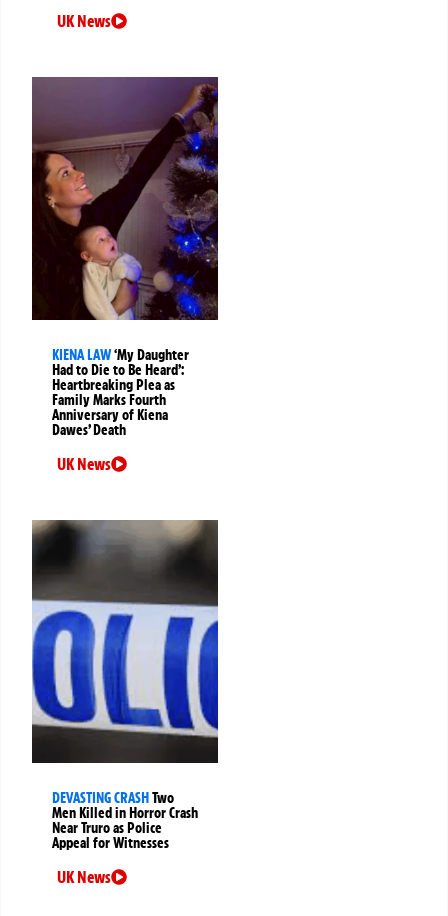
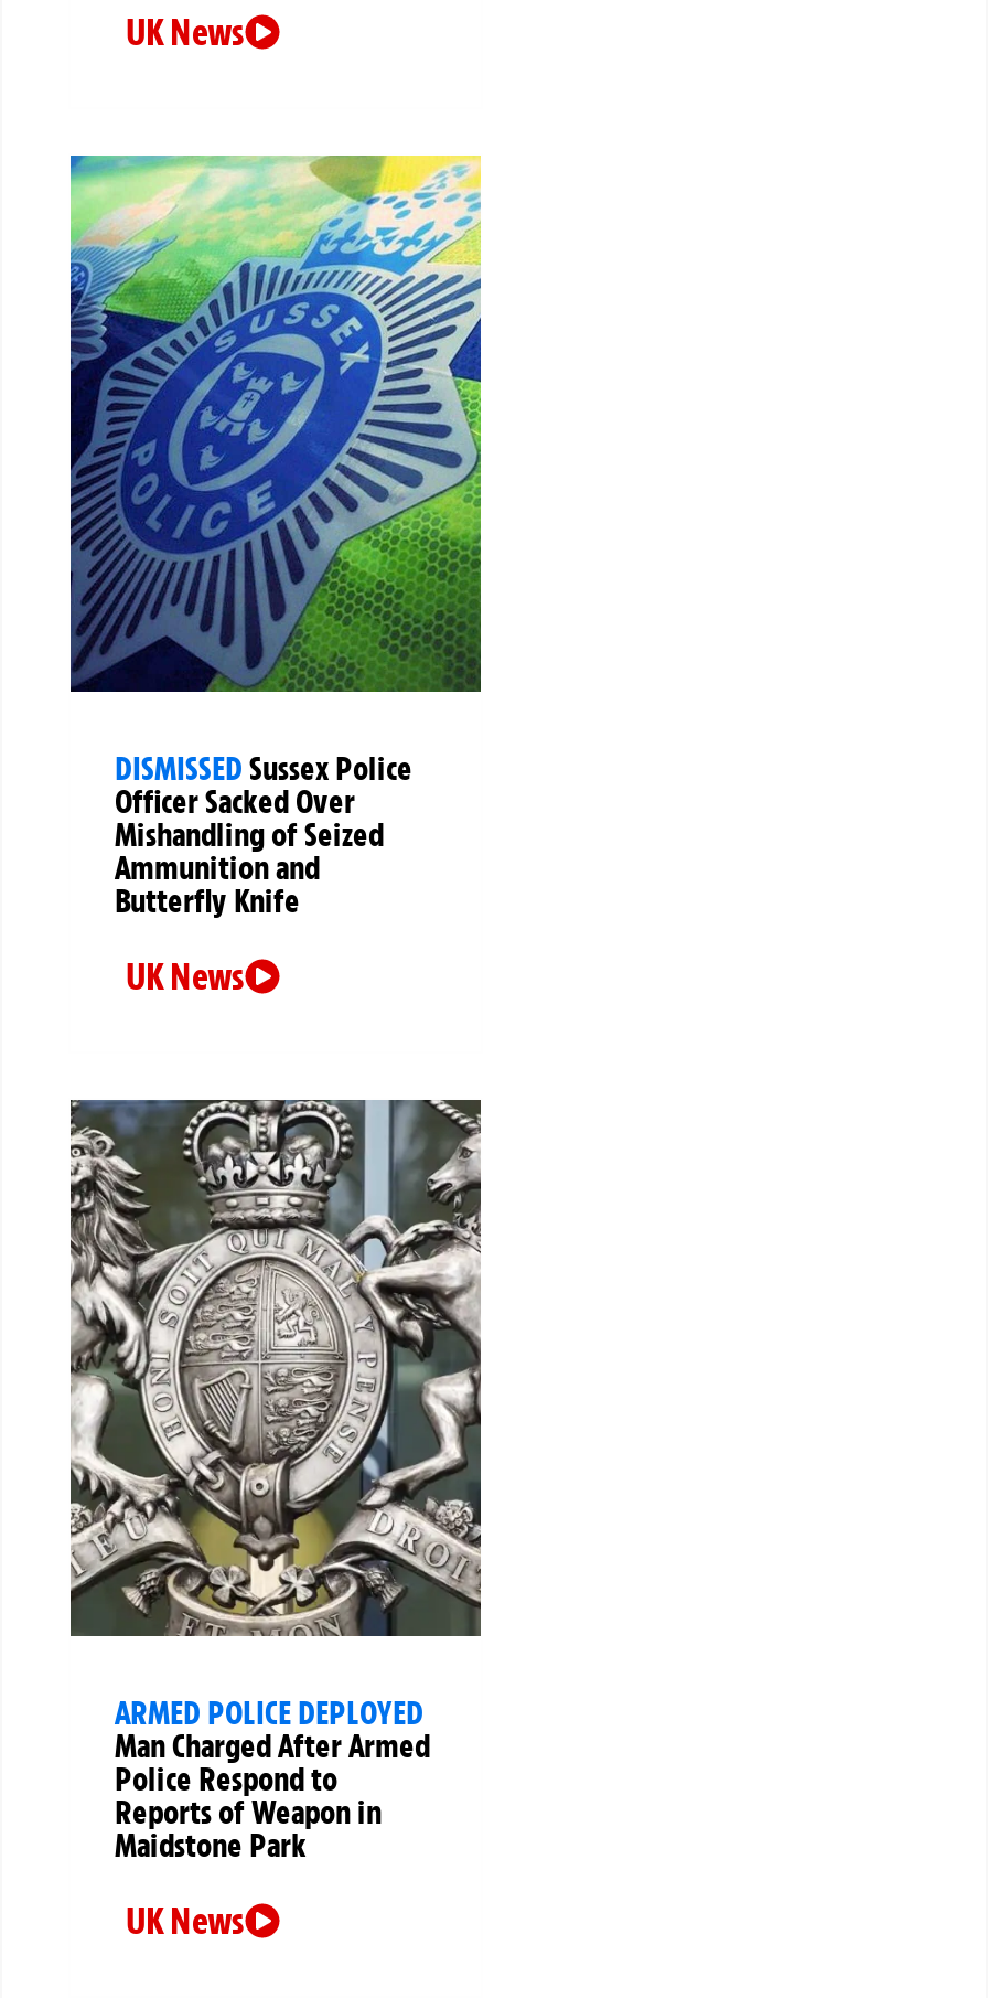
[31,76,219,439] [image] | KIENA LAW ‘My Daughter | Had to Die to Be Heard’: | Heartbreaking Plea as | Family Marks Fourth | Anniversary of Kiena | Dawes’ Death -> [68,153,483,921] [image] | DISMISSED Sussex Police | Officer Sacked Over | Mishandling of Seized | Ammunition and | Butterfly Knife
[32,520,219,852] [image] | DEVASTING CRASH Two | Men Killed in Horror Crash | Near Truro as Police | Appeal for Witnesses -> [68,1098,483,1865] [image] | ARMED POLICE DEPLOYED | Man Charged After Armed | Police Respond to | Reports of Weapon in | Maidstone Park

